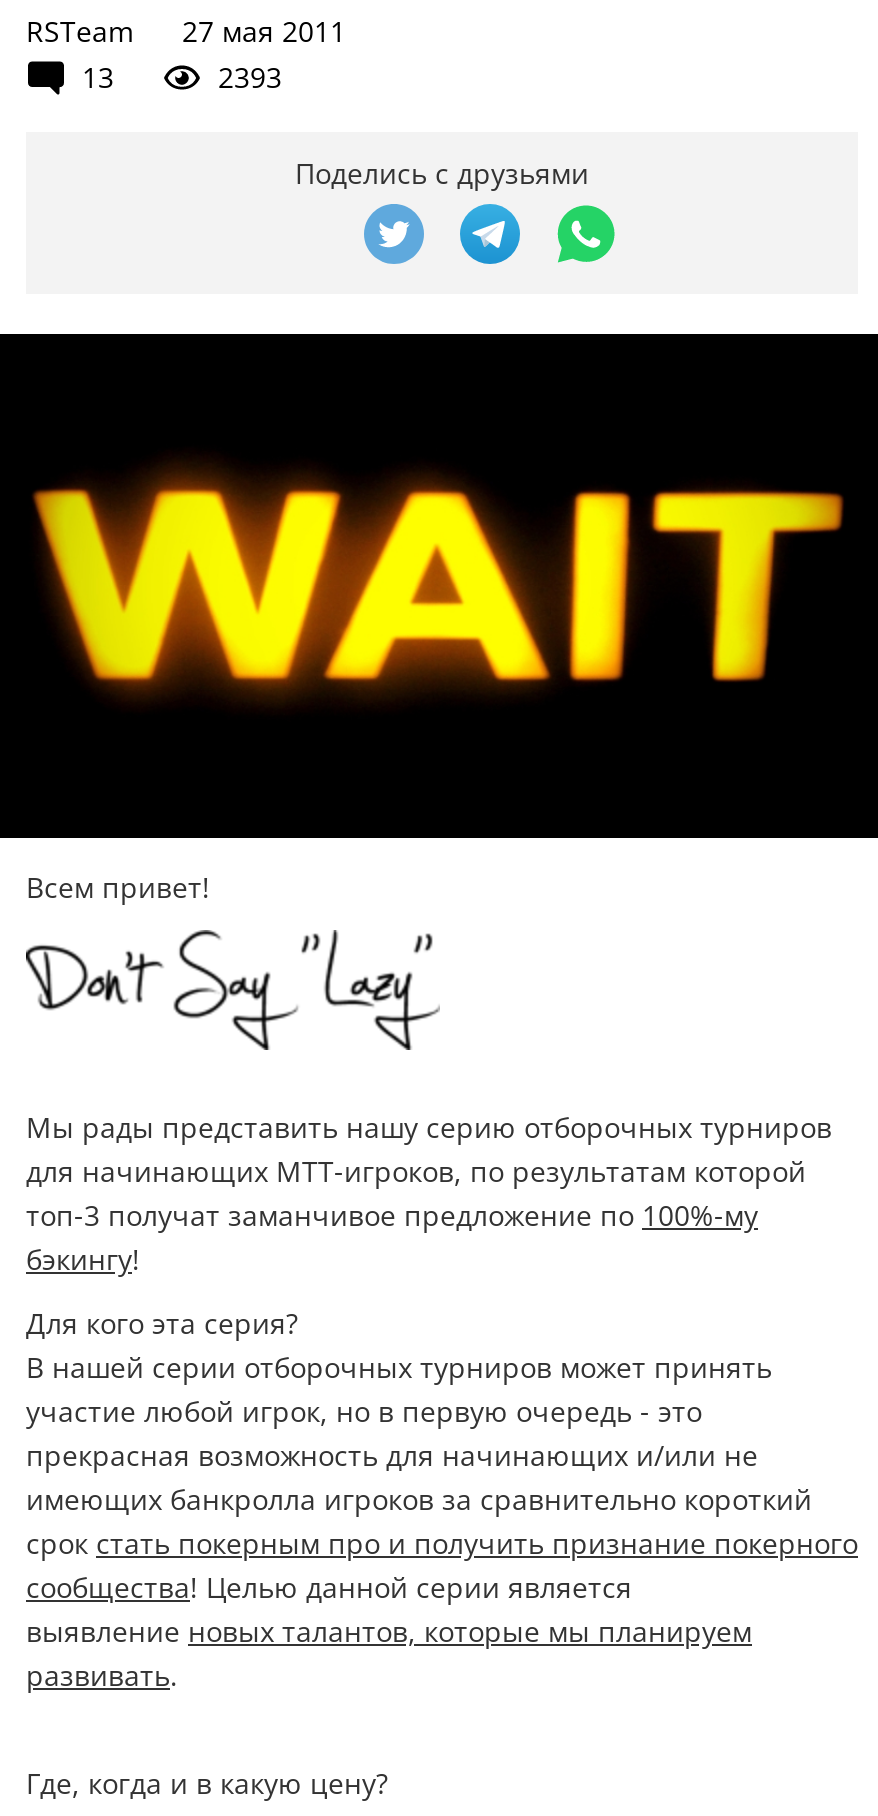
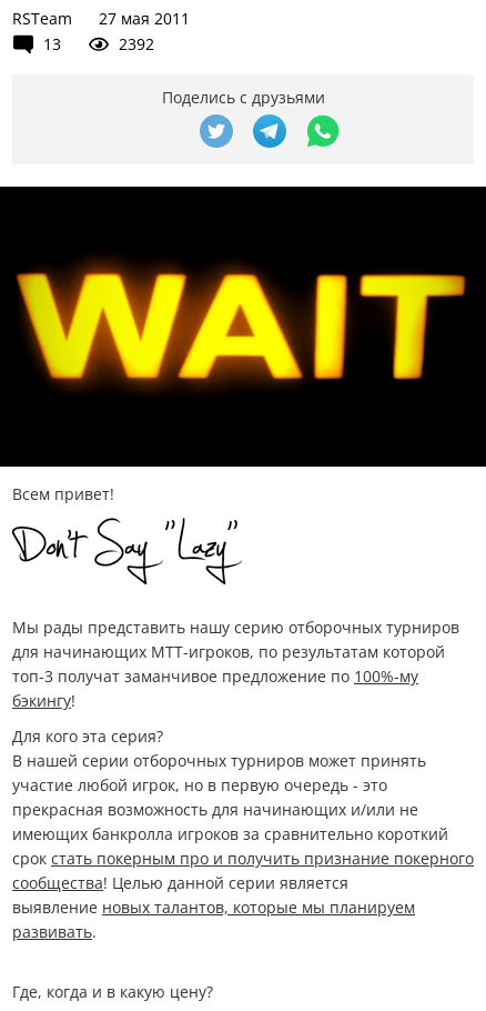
[210,58,282,96] 2393 -> [114,33,154,54] 2392

